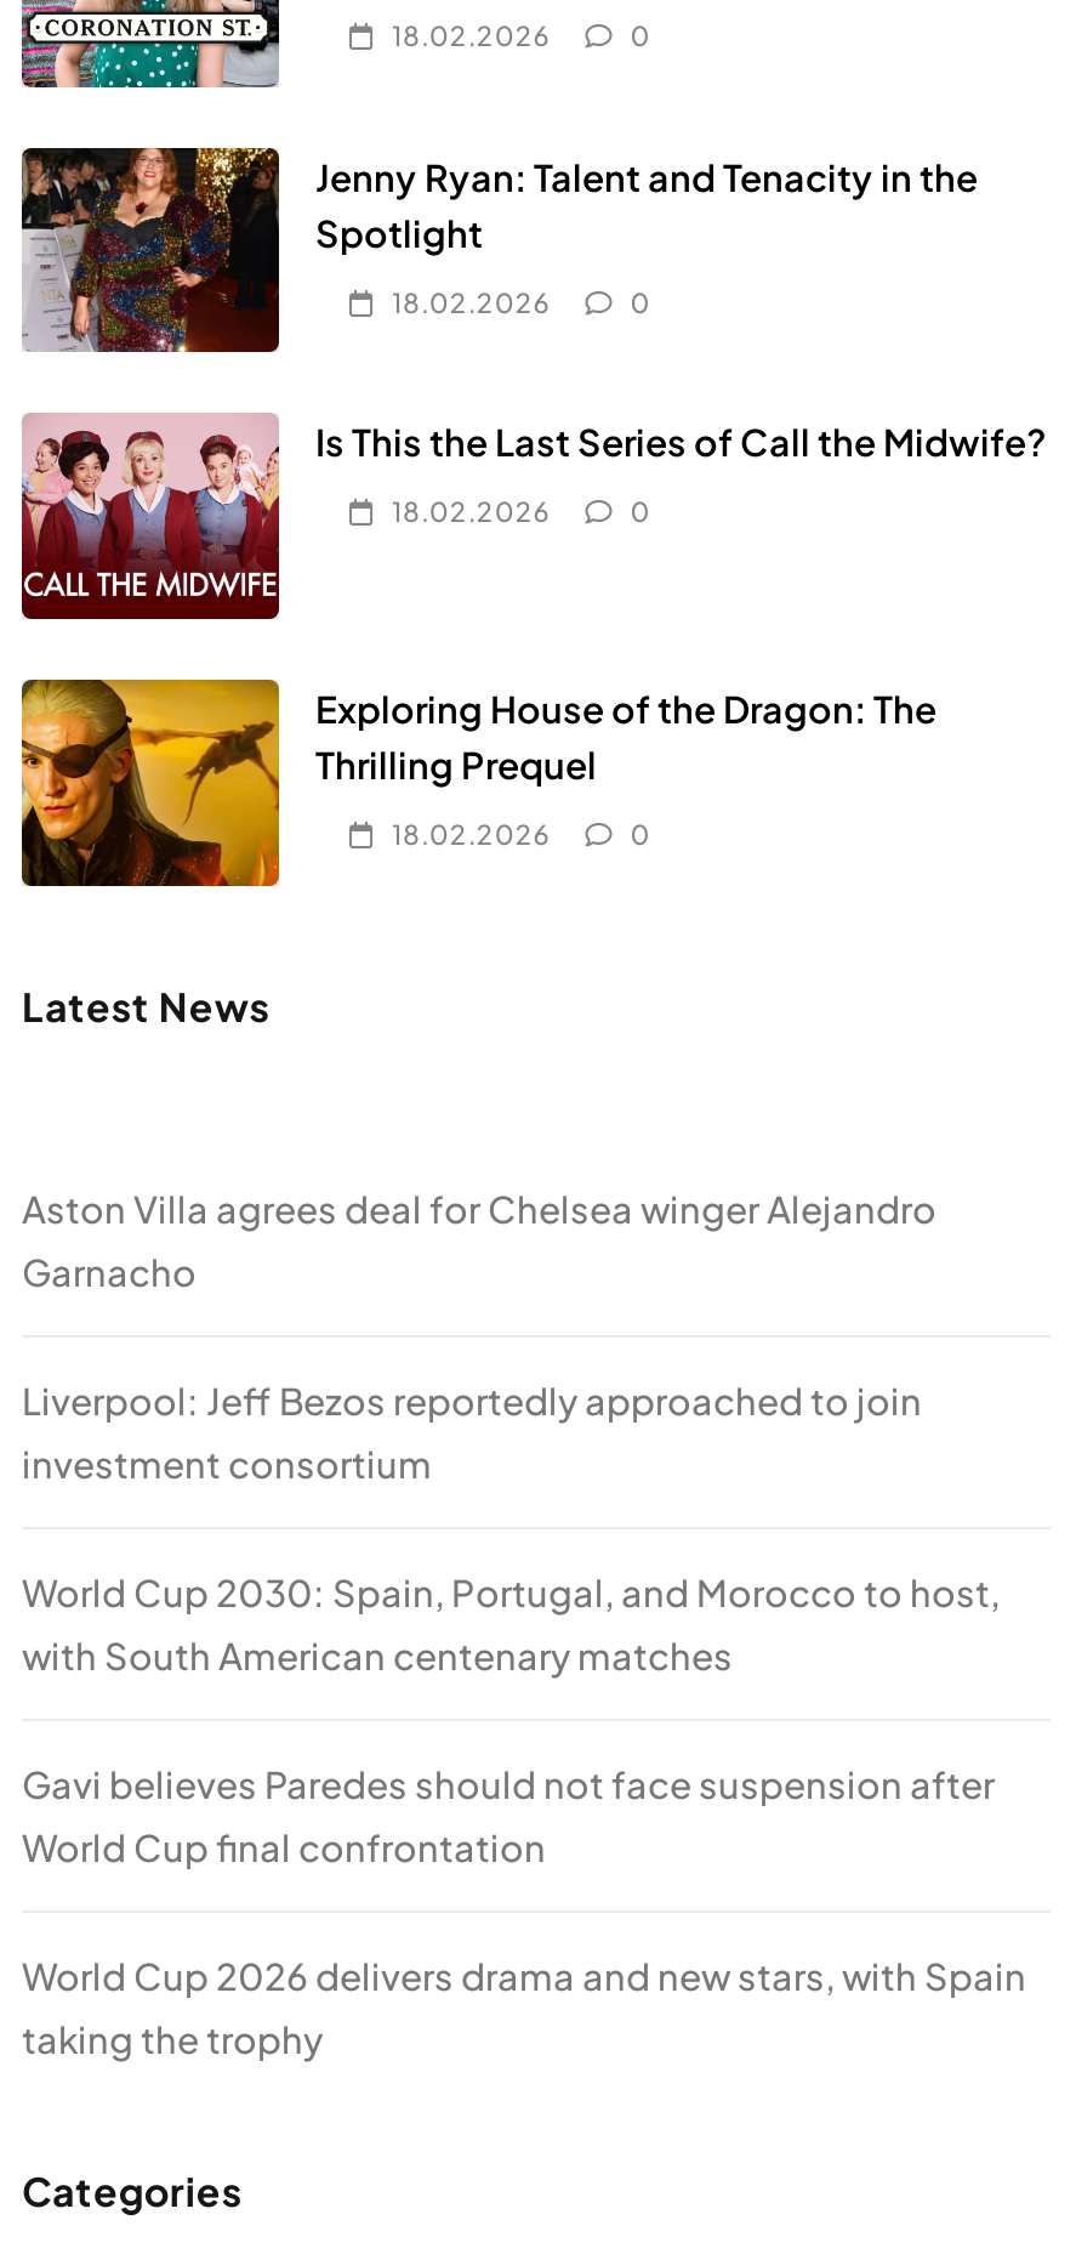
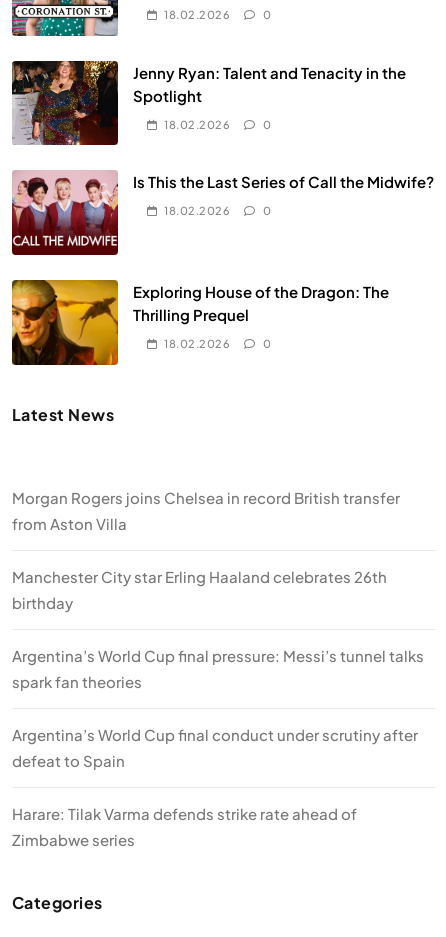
[22,1185,936,1294] Aston Villa agrees deal for Chelsea winger Alejandro | Garnacho -> [12,488,400,533] Morgan Rogers joins Chelsea in record British transfer | from Aston Villa
[22,1376,922,1486] Liverpool: Jeff Bezos reportedly approached to join | investment consortium -> [12,567,387,612] Manchester City star Erling Haaland celebrates 26th | birthday
[22,1568,1000,1677] World Cup 2030: Spain, Portugal, and Morocco to host, | with South American centenary matches -> [12,646,424,691] Argentina’s World Cup final pressure: Messi’s tunnel talks | spark fan theories
[22,1760,995,1869] Gavi believes Paredes should not face suspension after | World Cup final confrontation -> [12,725,418,770] Argentina’s World Cup final conduct under scrutiny after | defeat to Spain
[22,1952,1026,2061] World Cup 2026 delivers drama and new stars, with Spain | taking the trophy -> [12,804,357,849] Harare: Tilak Varma defends strike rate ahead of | Zimbabwe series

